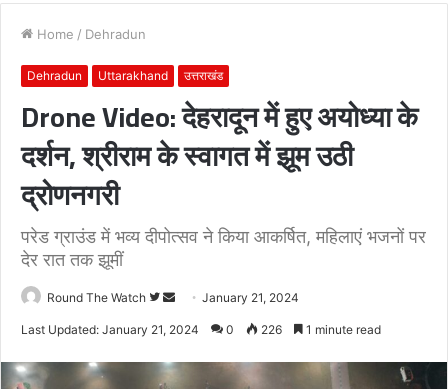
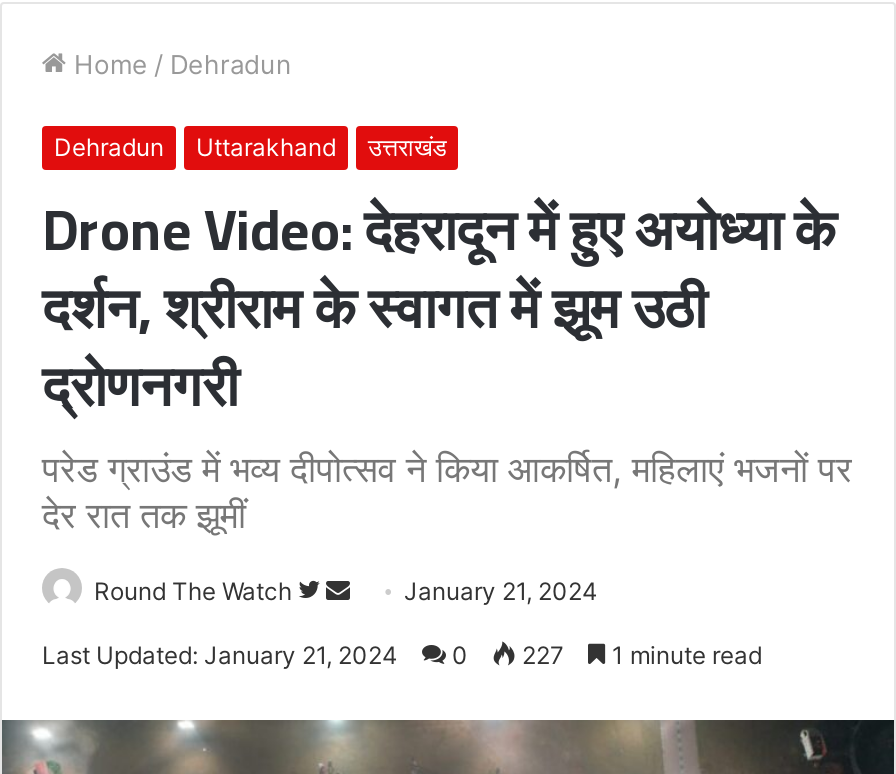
[21,322,381,337] Last Updated: January 21, 2024 0 226 1 minute read -> [42,640,762,670] Last Updated: January 21, 2024 0 227 1 minute read

